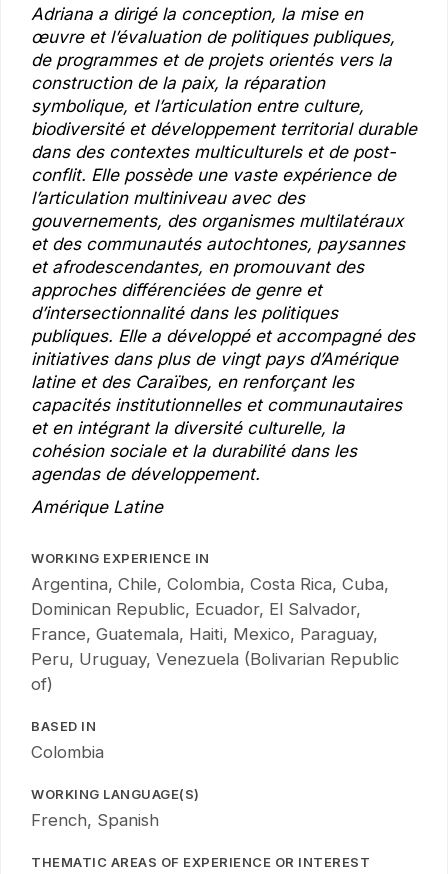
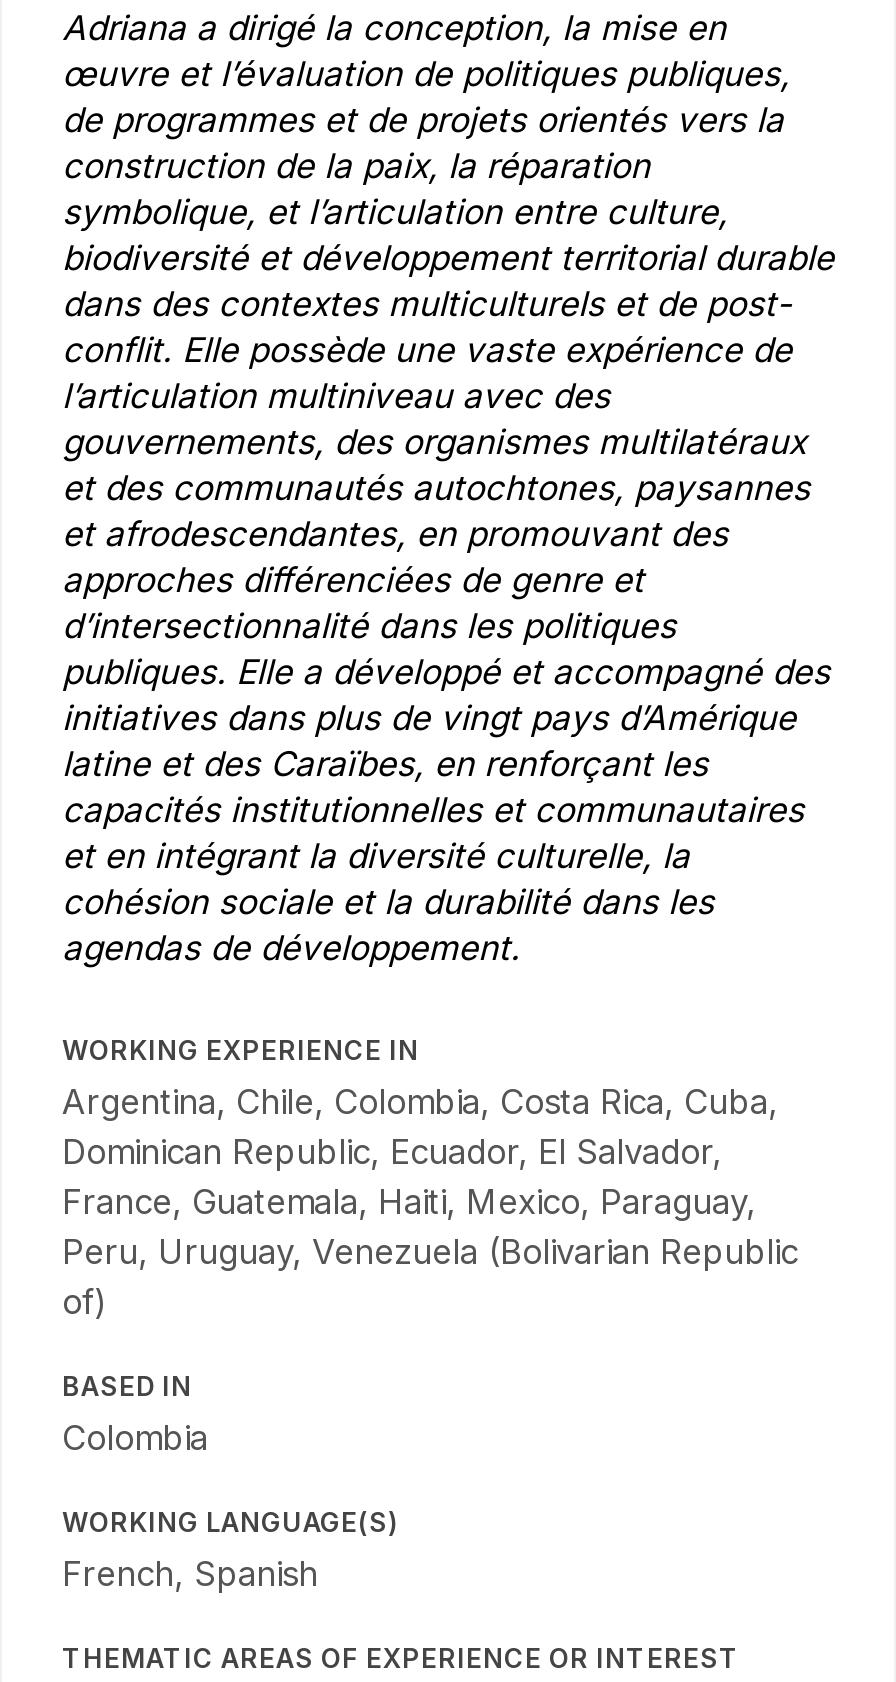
[31,497,163,517] Amérique Latine -> none

